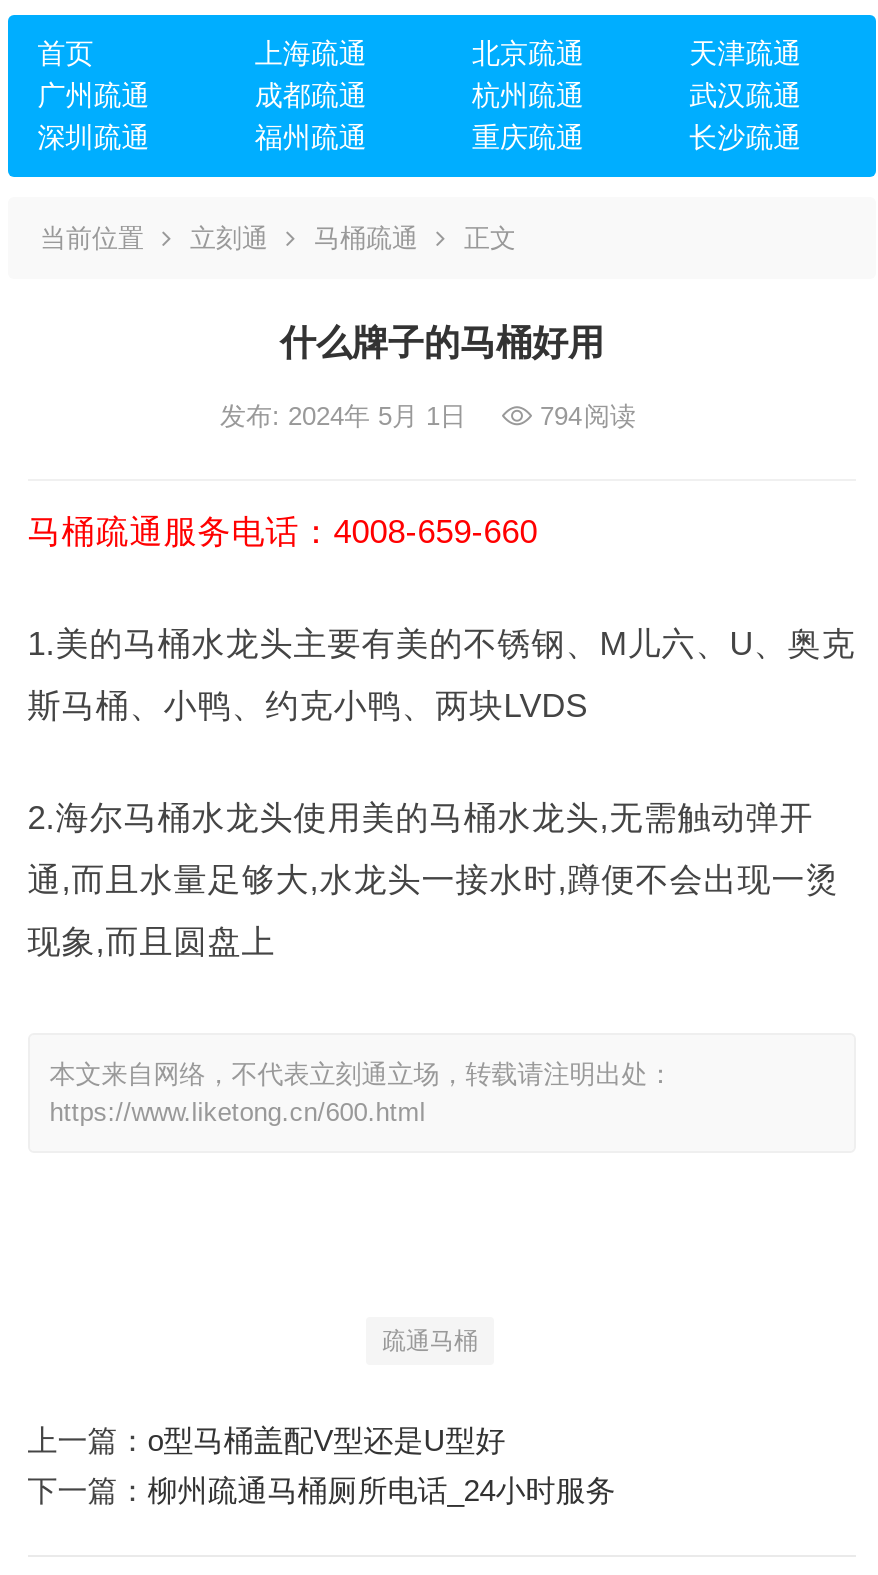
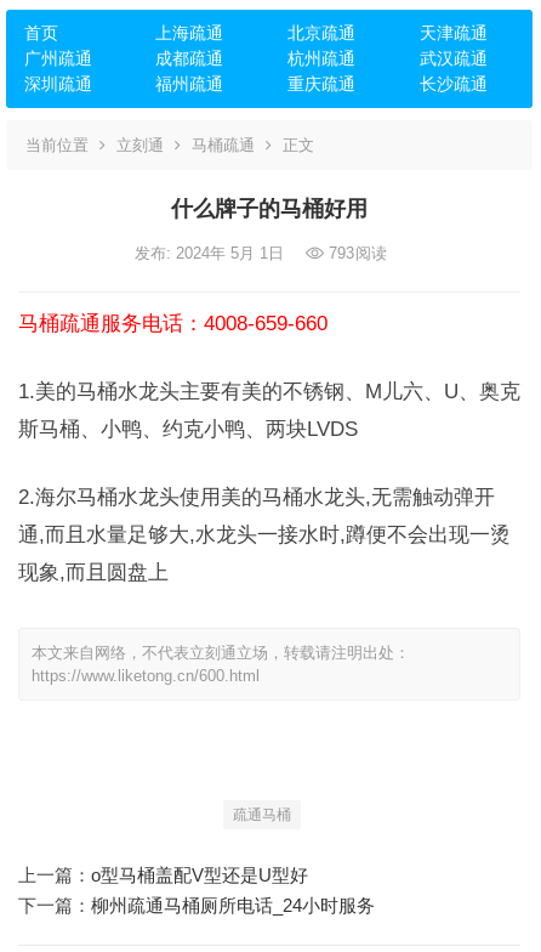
[220,401,636,431] 发布: 2024年 5月 1日 794阅读 -> [135,244,387,262] 发布: 2024年 5月 1日 793阅读

